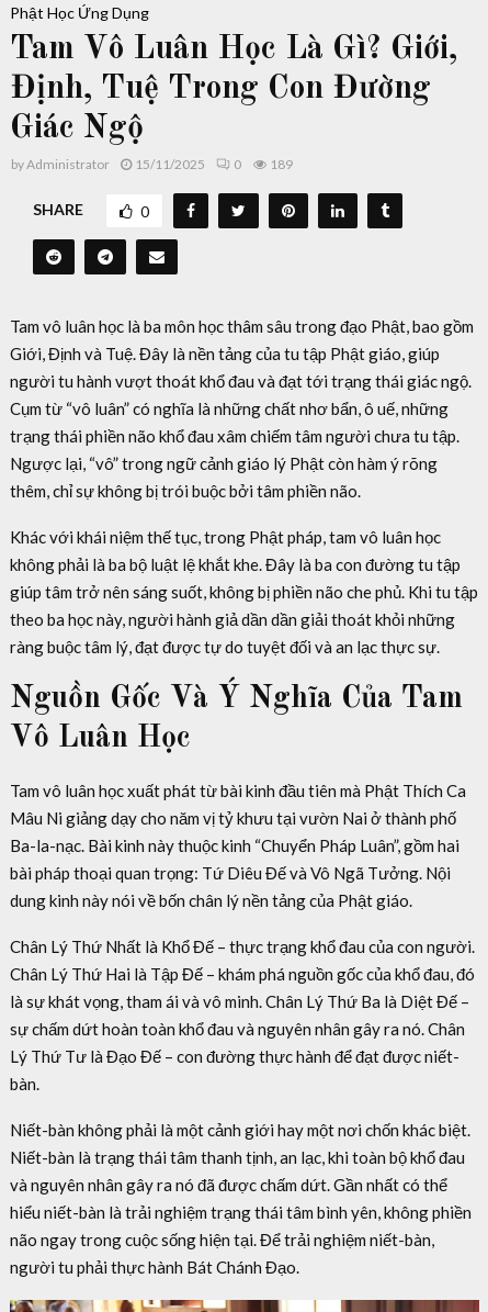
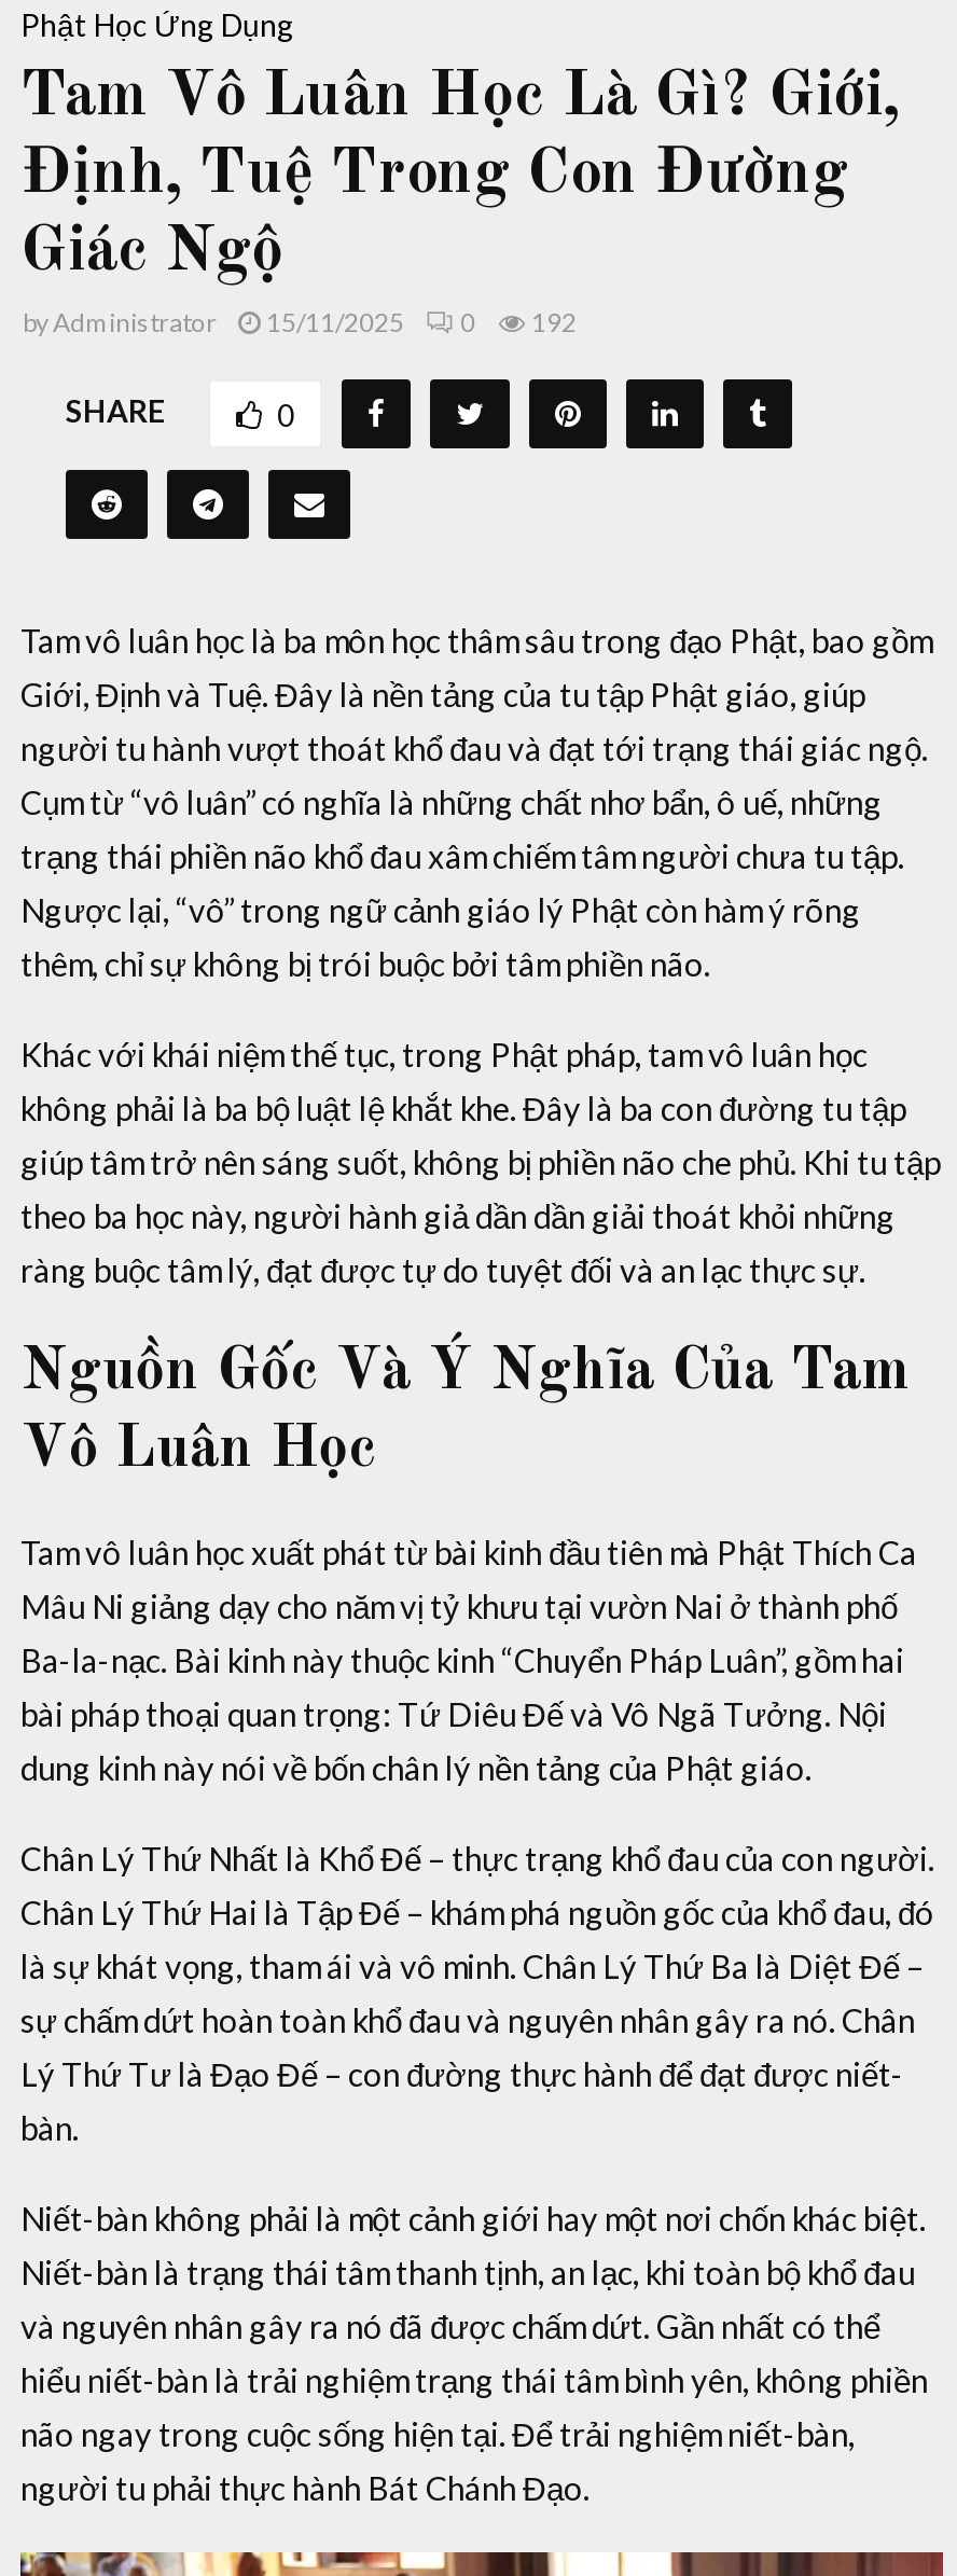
[11,156,293,172] byAdministrator 15/11/2025 0 189 -> [23,306,577,338] byAdministrator 15/11/2025 0 192

